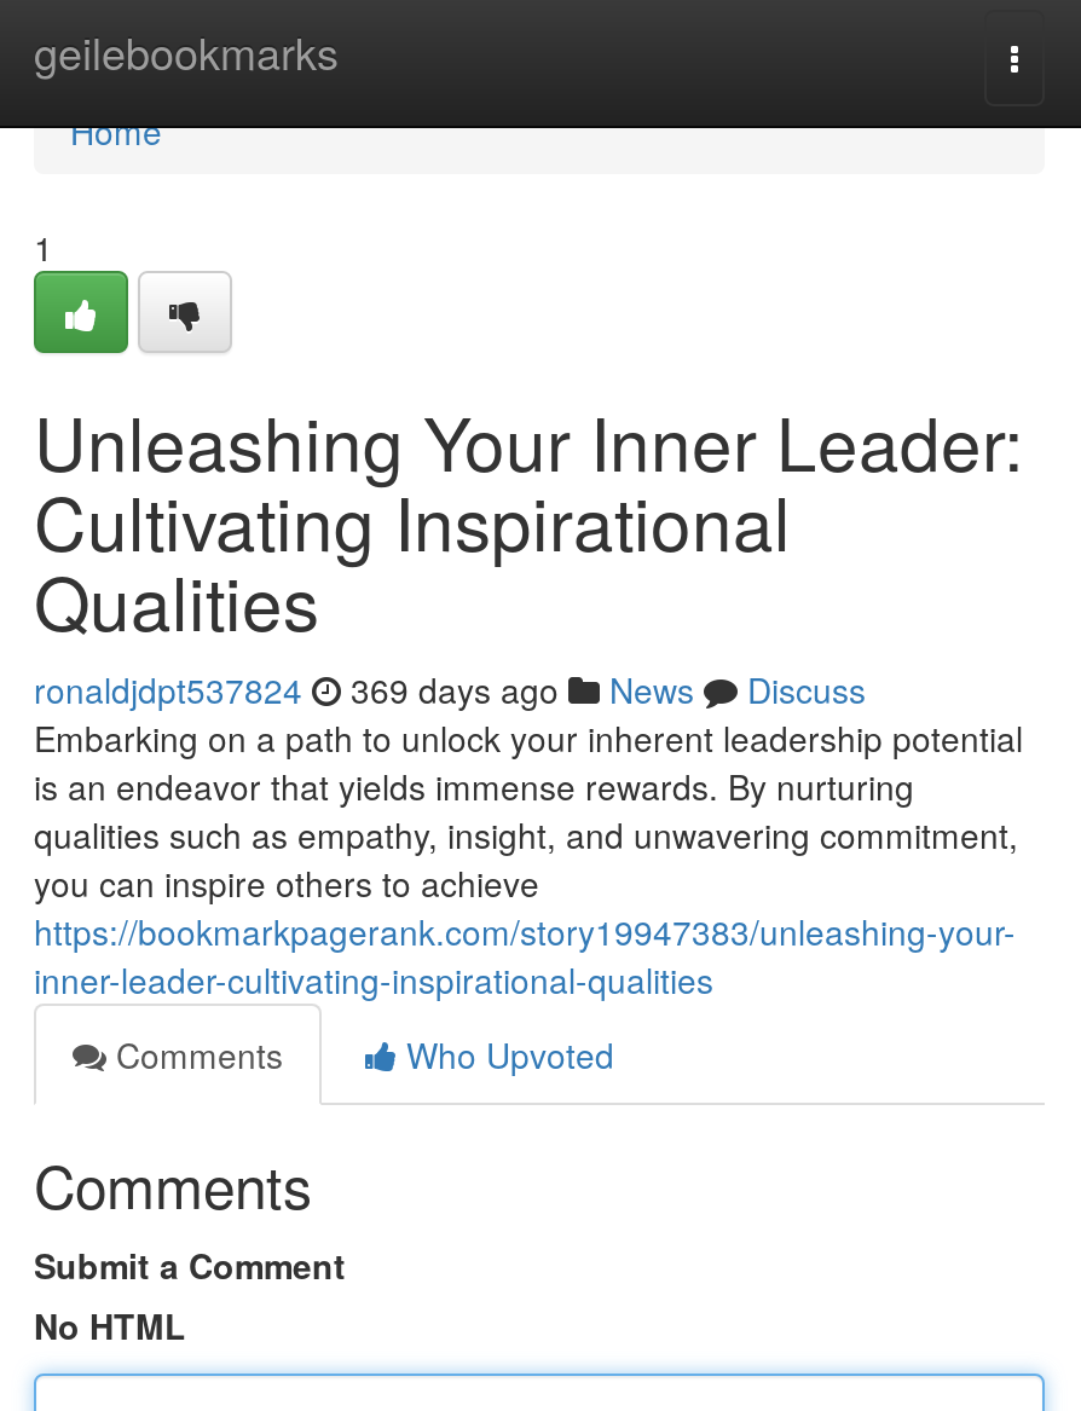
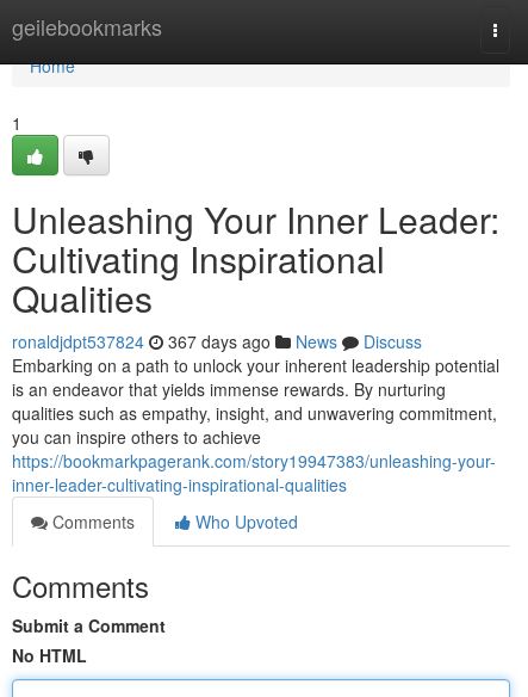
[34,665,866,713] ronaldjdpt537824 369 days ago News Discuss -> [12,329,422,353] ronaldjdpt537824 367 days ago News Discuss

